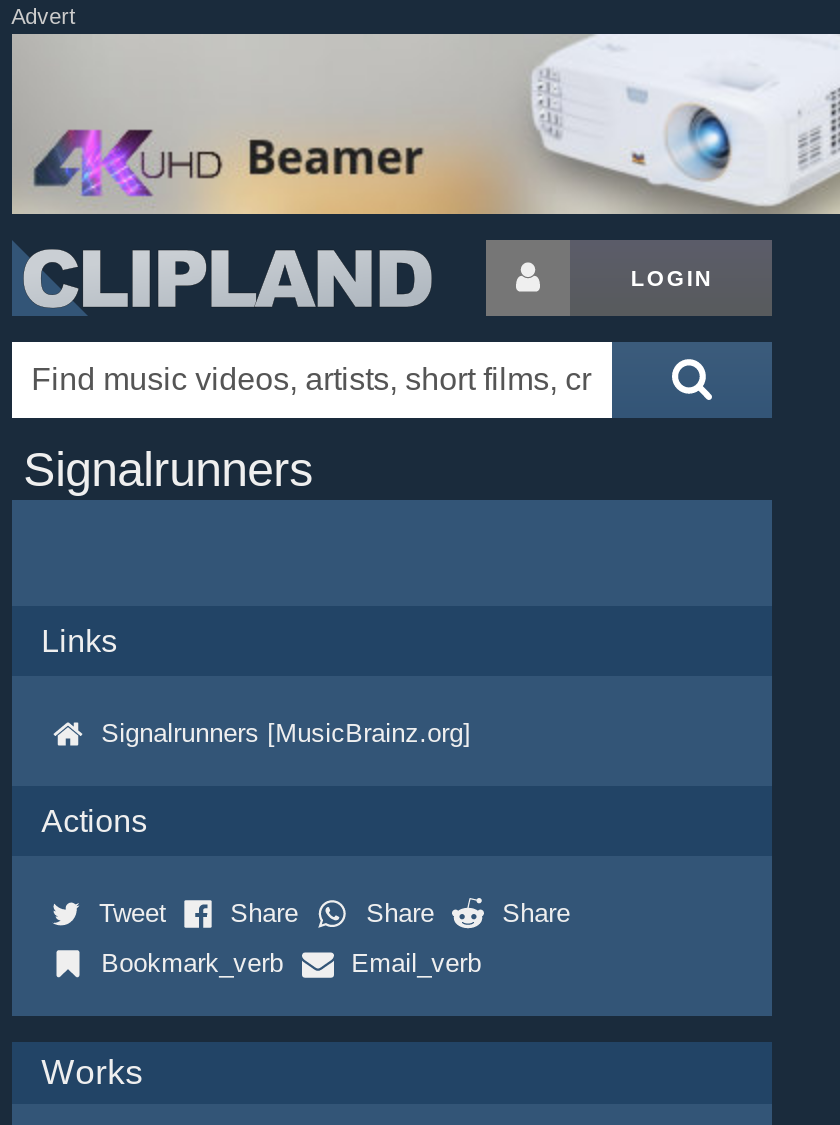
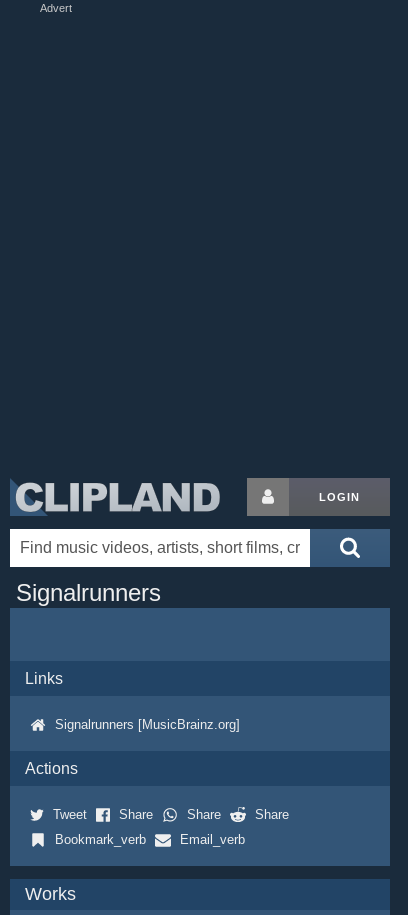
[10,32,834,216] [image] -> none

